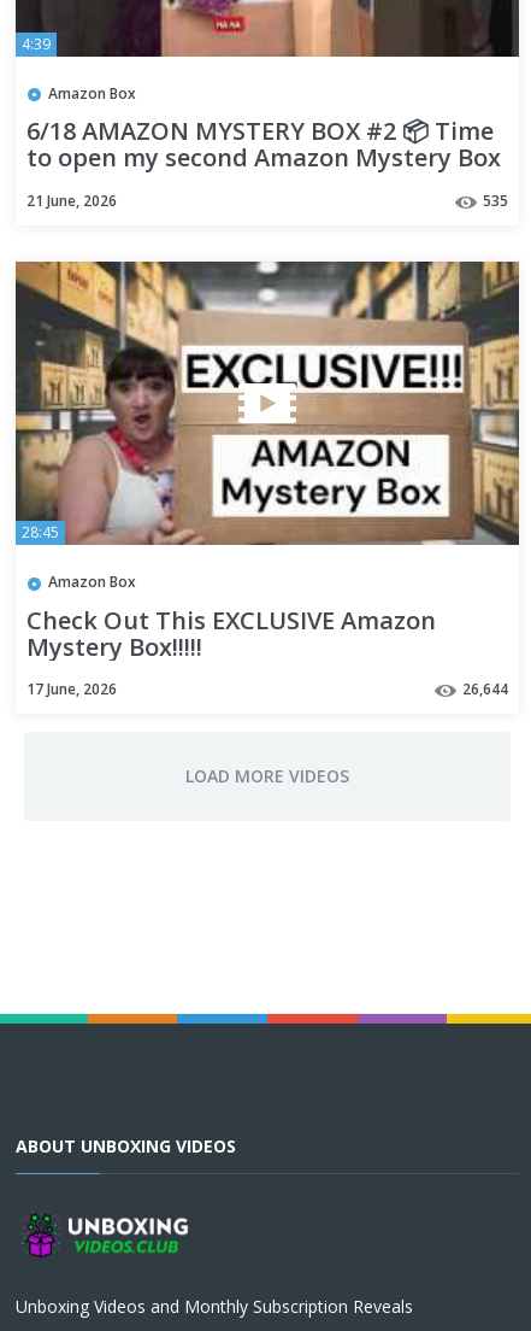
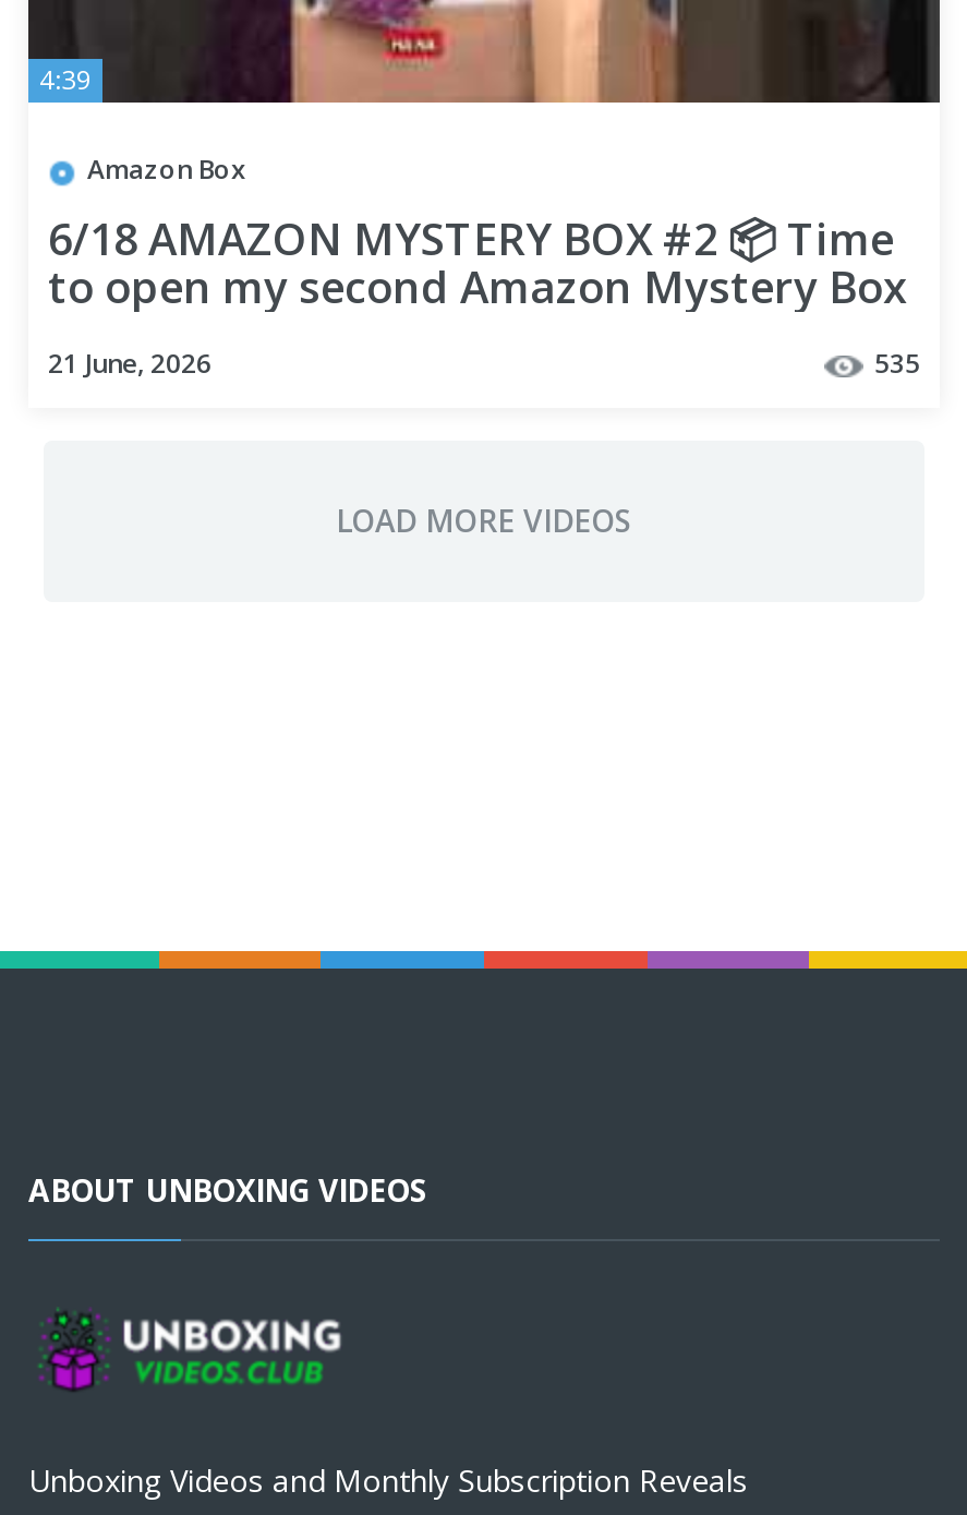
[14,260,520,700] [image] | 28:45 | Amazon Box | Check Out This EXCLUSIVE Amazon | Mystery Box!!!!! | 17 June, 2026 | 26,644 -> none

